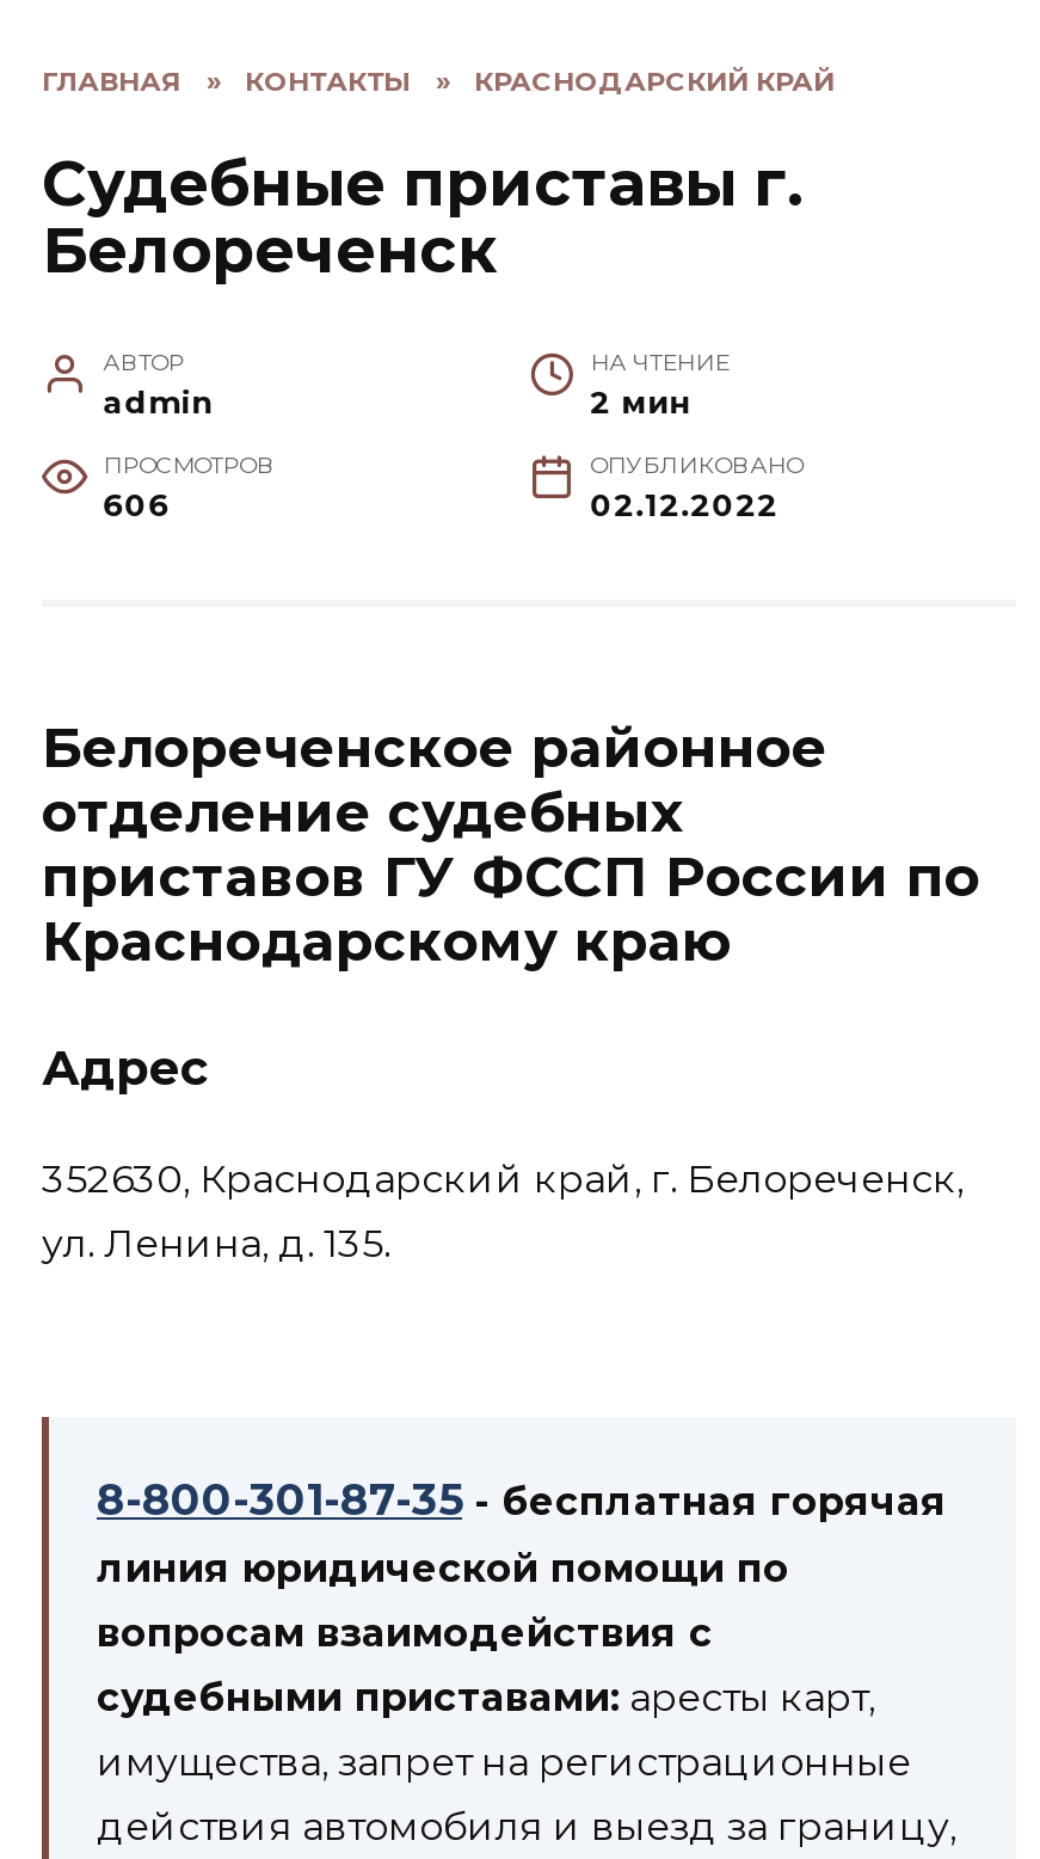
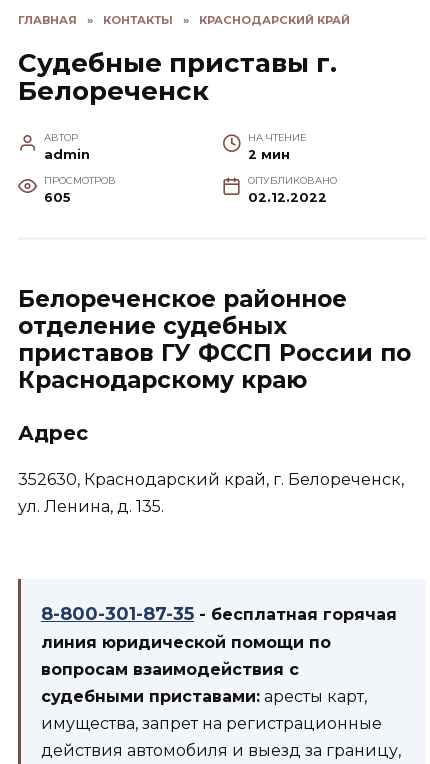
[103,487,170,523] 606 -> [44,190,71,205] 605

